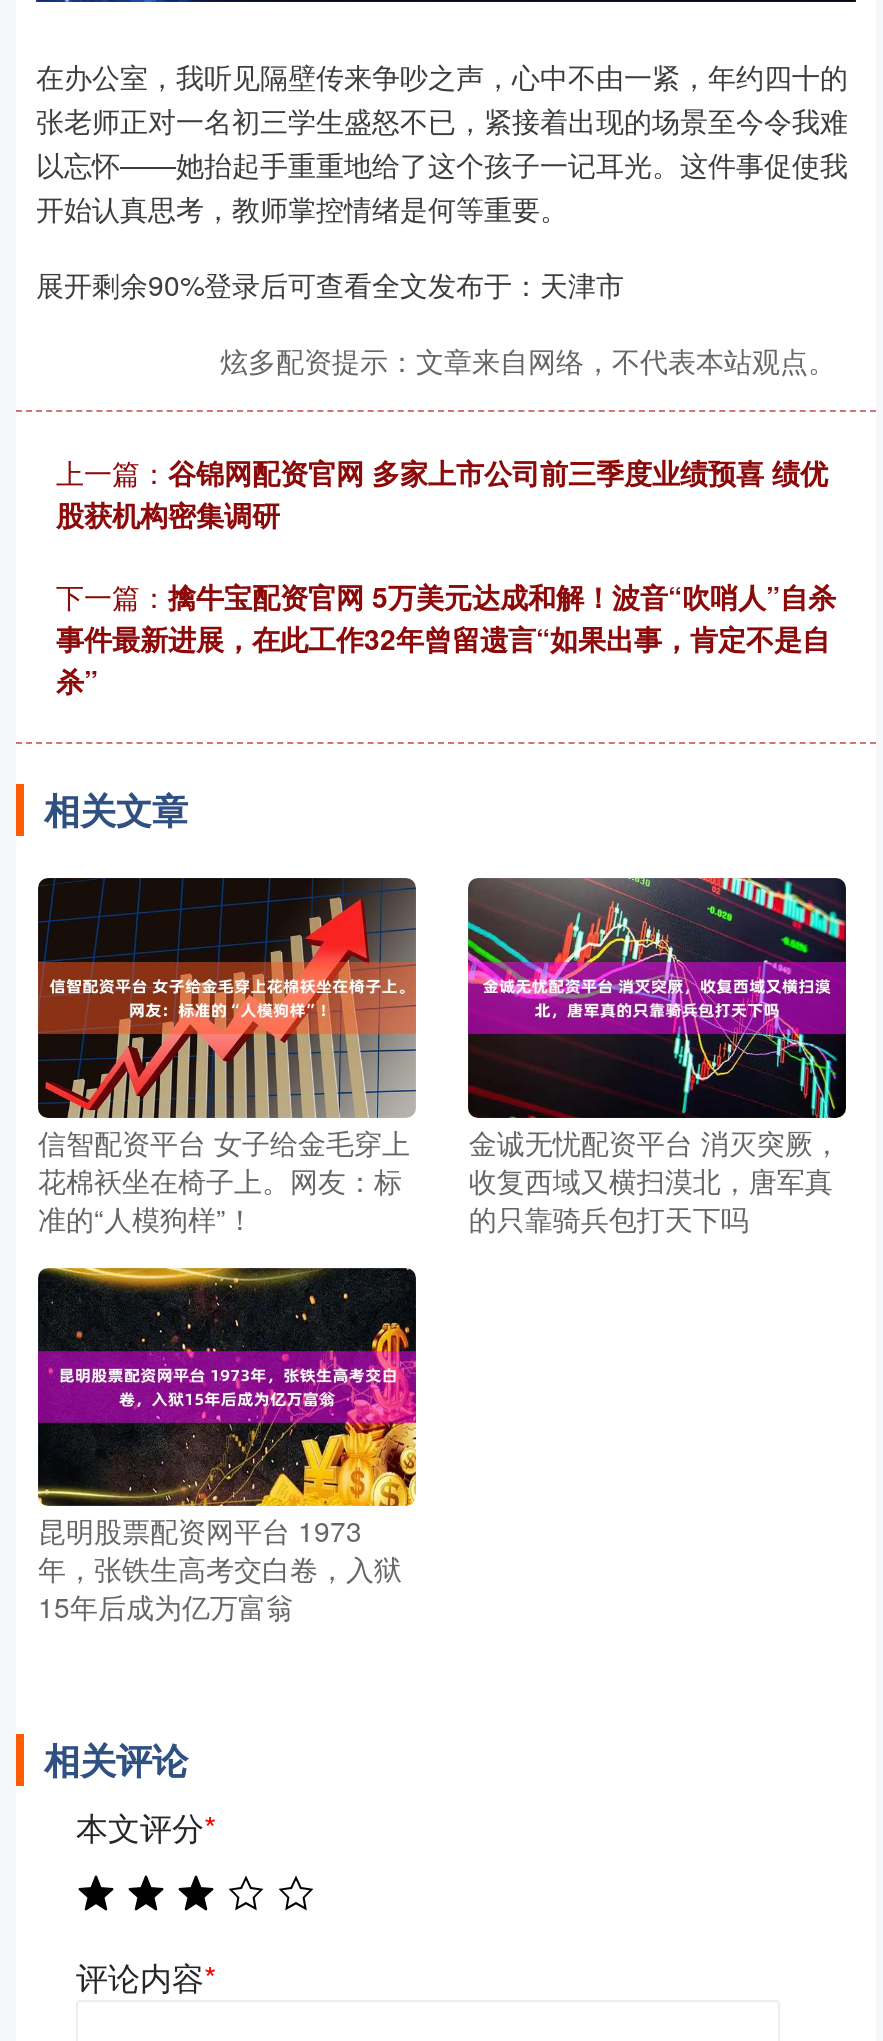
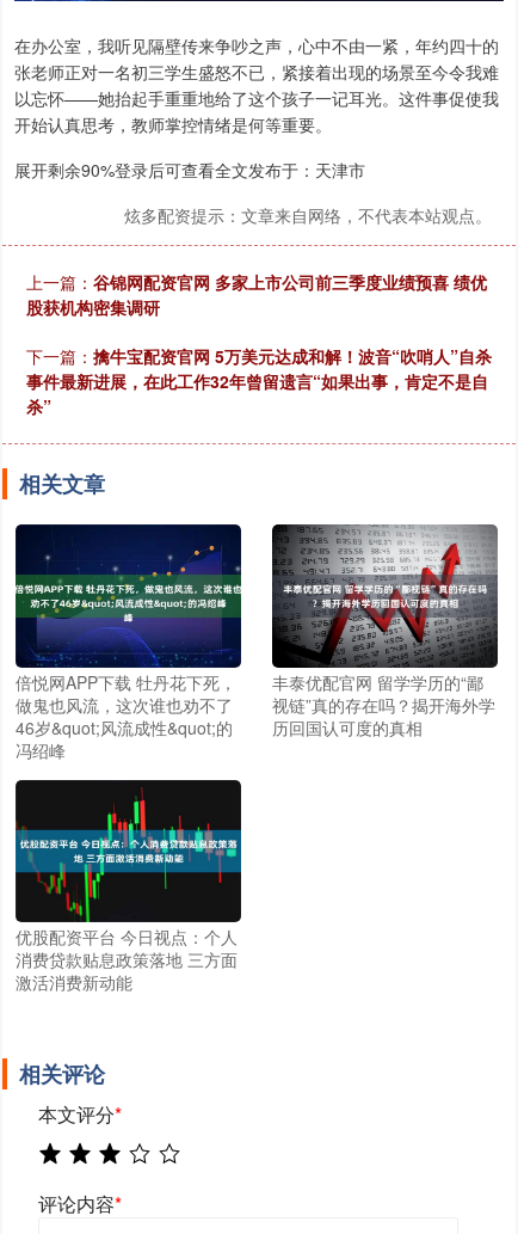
[36,878,418,1238] [image] | 信智配资平台 女子给金毛穿上 | 花棉袄坐在椅子上。网友：标 | 准的“人模狗样”！ -> [14,524,242,762] [image] | 倍悦网APP下载 牡丹花下死， | 做鬼也风流，这次谁也劝不了 | 46岁&quot;风流成性&quot;的 | 冯绍峰
[466,878,846,1238] [image] | 金诚无忧配资平台 消灭突厥， | 收复西域又横扫漠北，唐军真 | 的只靠骑兵包打天下吗 -> [271,524,498,739] [image] | 丰泰优配官网 留学学历的“鄙 | 视链”真的存在吗？揭开海外学 | 历回国认可度的真相
[36,1266,418,1627] [image] | 昆明股票配资网平台 1973 | 年，张铁生高考交白卷，入狱 | 15年后成为亿万富翁 -> [14,779,242,994] [image] | 优股配资平台 今日视点：个人 | 消费贷款贴息政策落地 三方面 | 激活消费新动能

